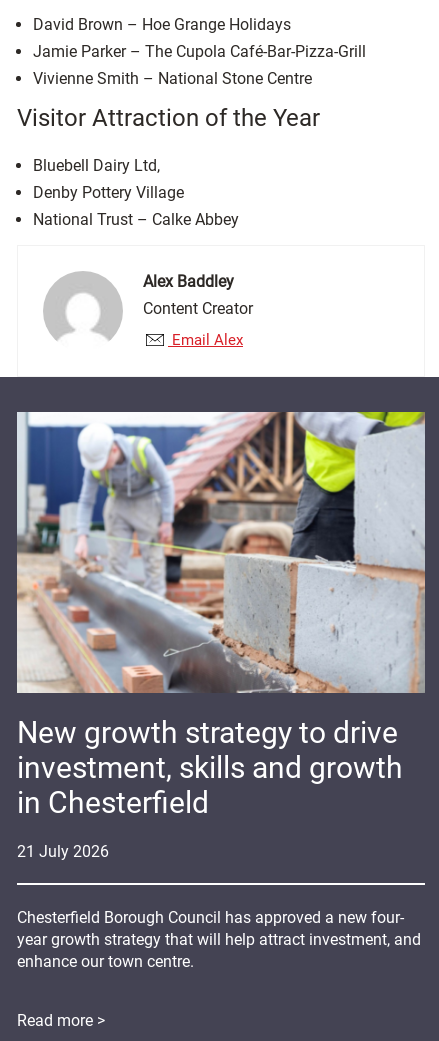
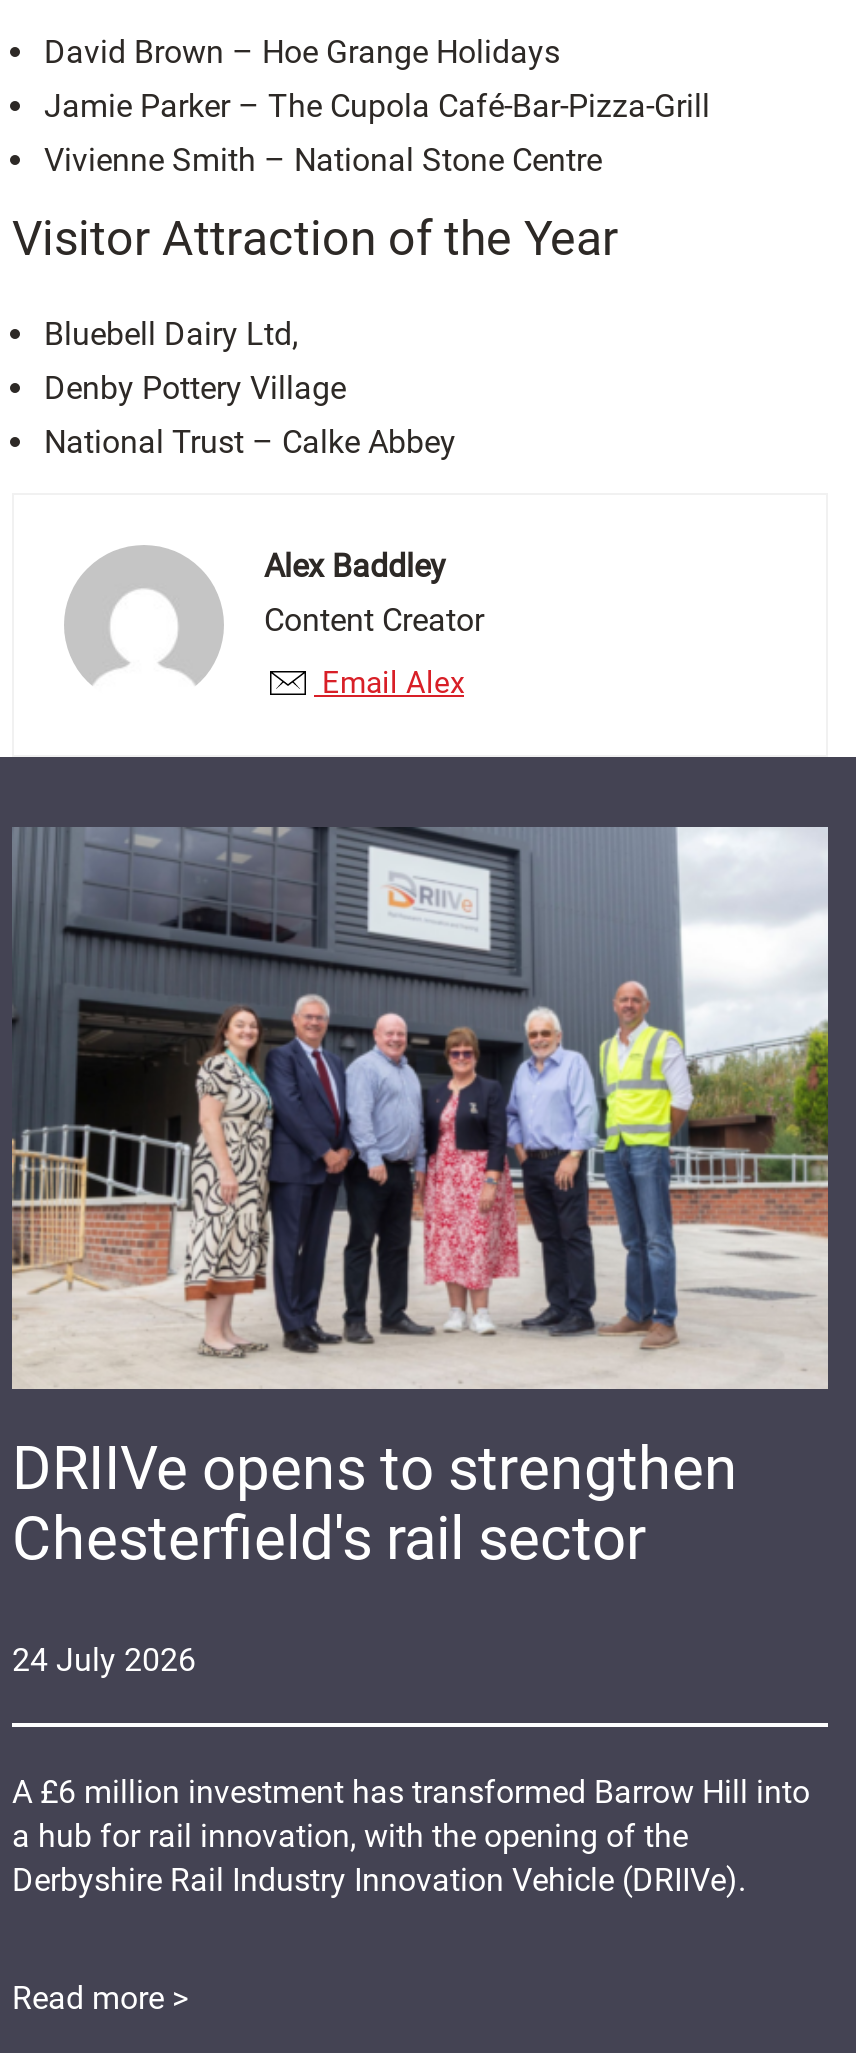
[16,411,426,820] [image] | New growth strategy to drive | investment, skills and growth | in Chesterfield -> [12,825,828,1573] [image] | DRIIVe opens to strengthen | Chesterfield's rail sector
[17,842,109,861] 21 July 2026 -> [12,1641,196,1679] 24 July 2026
[17,908,421,971] Chesterfield Borough Council has approved a new four- | year growth strategy that will help attract investment, and | enhance our town centre. -> [12,1773,810,1899] A £6 million investment has transformed Barrow Hill into | a hub for rail innovation, with the opening of the | Derbyshire Rail Industry Innovation Vehicle (DRIIVe).

